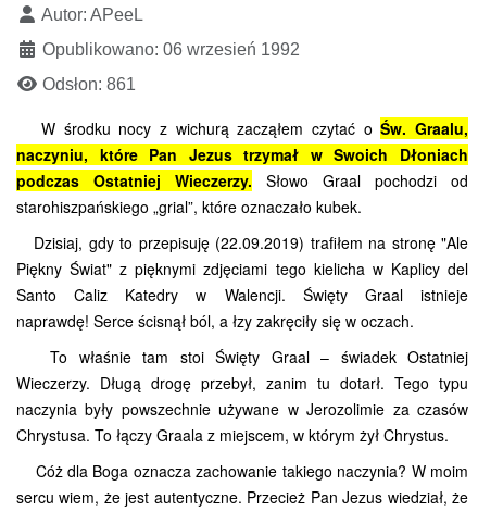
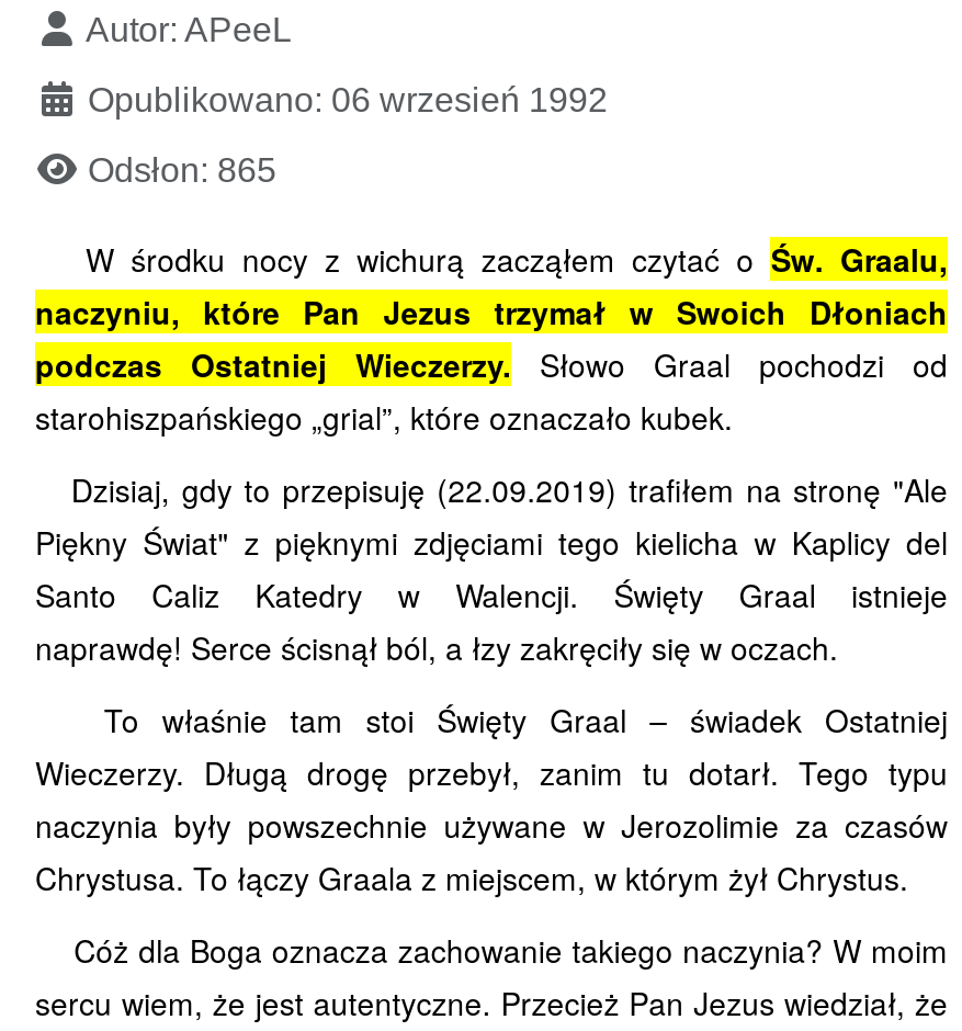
[42,75,136,94] Odsłon: 861 -> [88,151,276,189] Odsłon: 865

